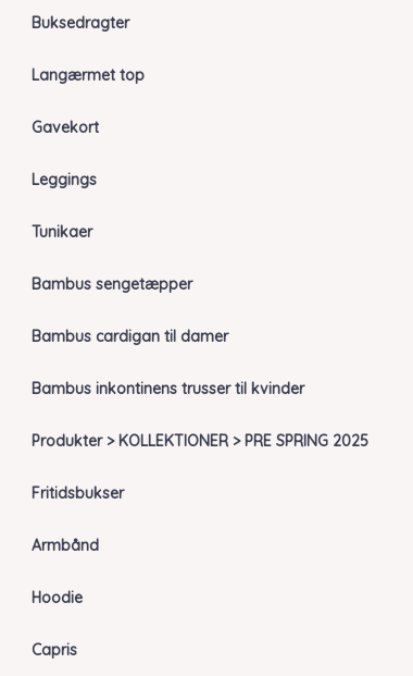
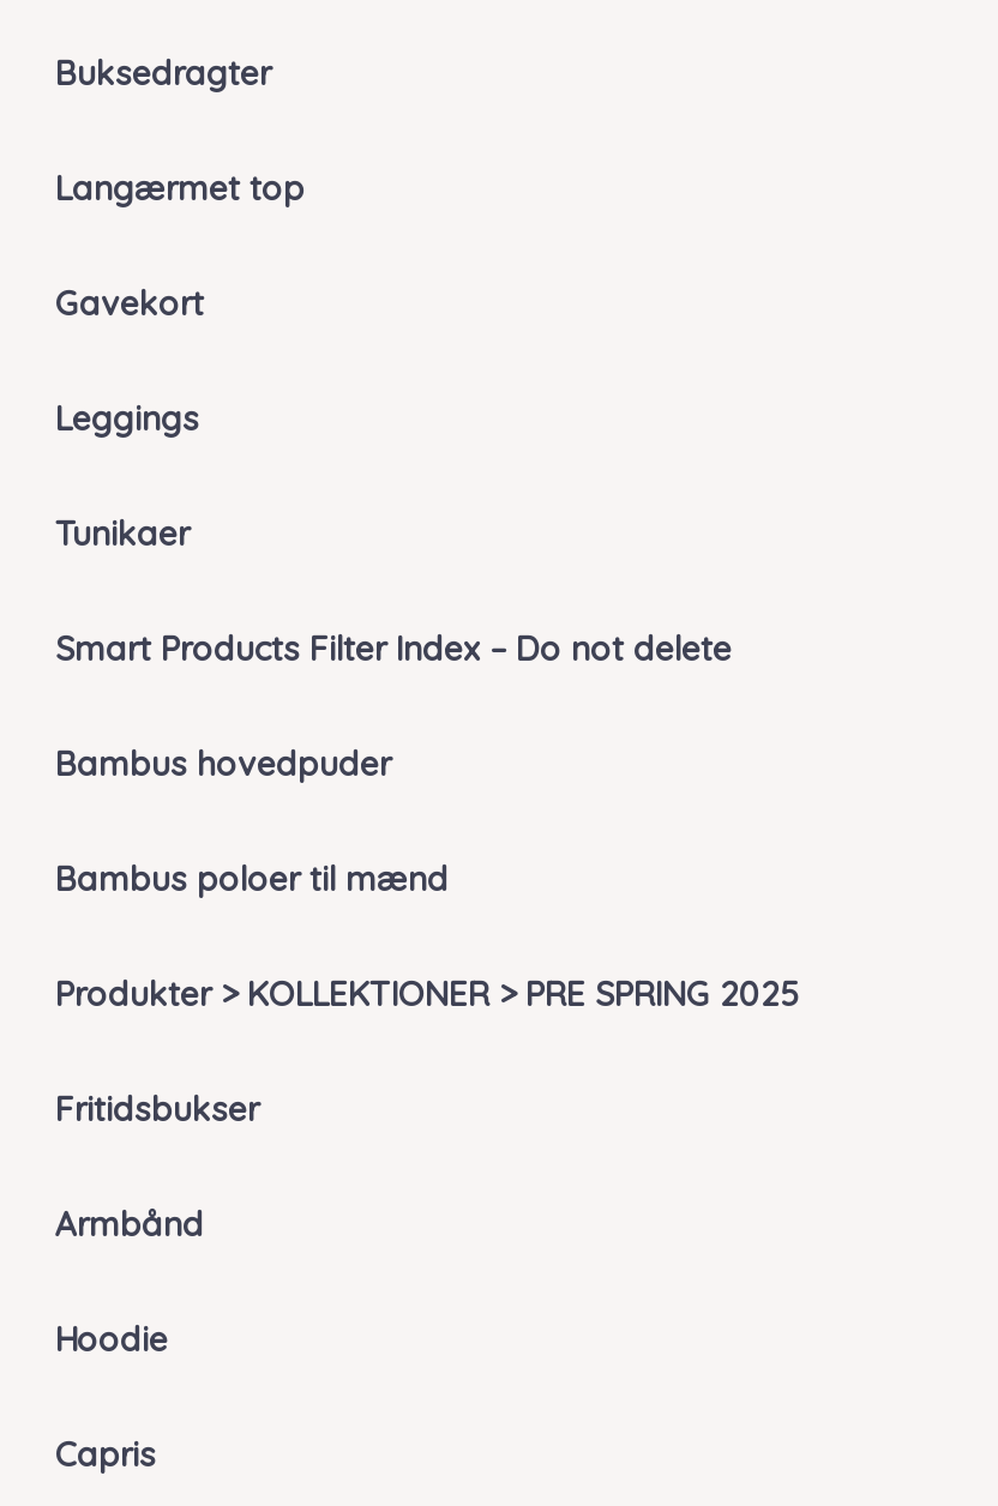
[31,274,192,294] Bambus sengetæpper -> [55,627,732,671] Smart Products Filter Index – Do not delete
[31,327,228,346] Bambus cardigan til damer -> [55,742,391,786] Bambus hovedpuder
[31,379,304,399] Bambus inkontinens trusser til kvinder -> [55,858,449,901] Bambus poloer til mænd

